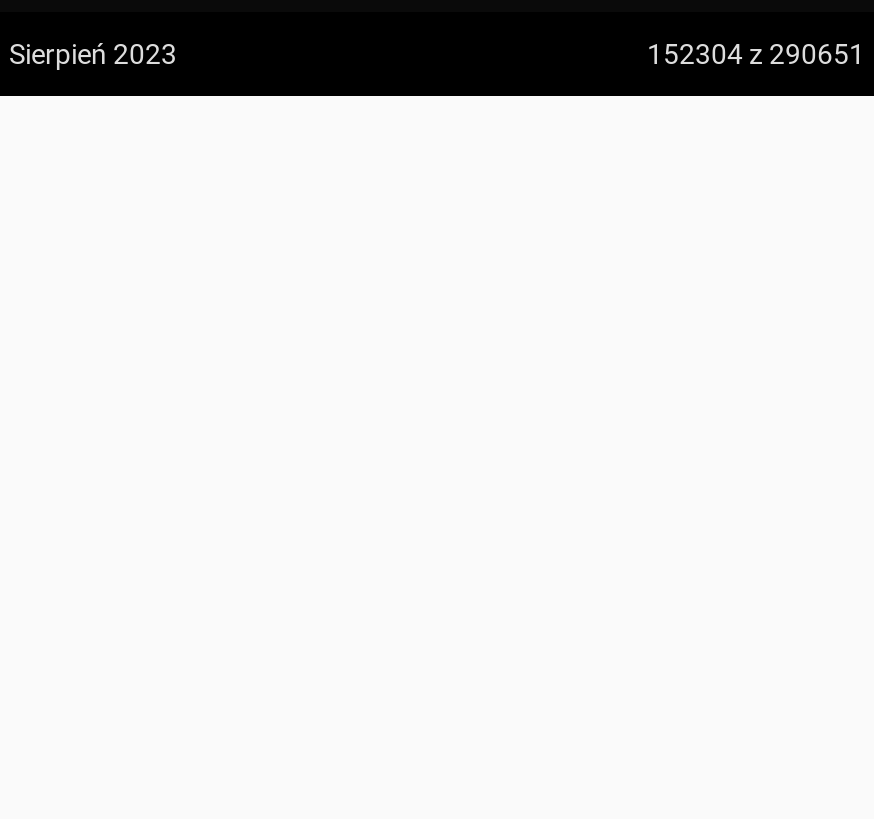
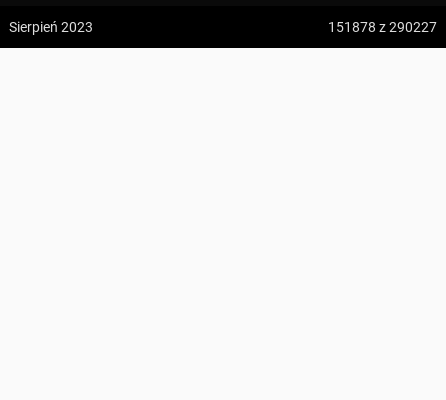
[647,38,865,70] 152304 z 290651 -> [328,19,437,35] 151878 z 290227

